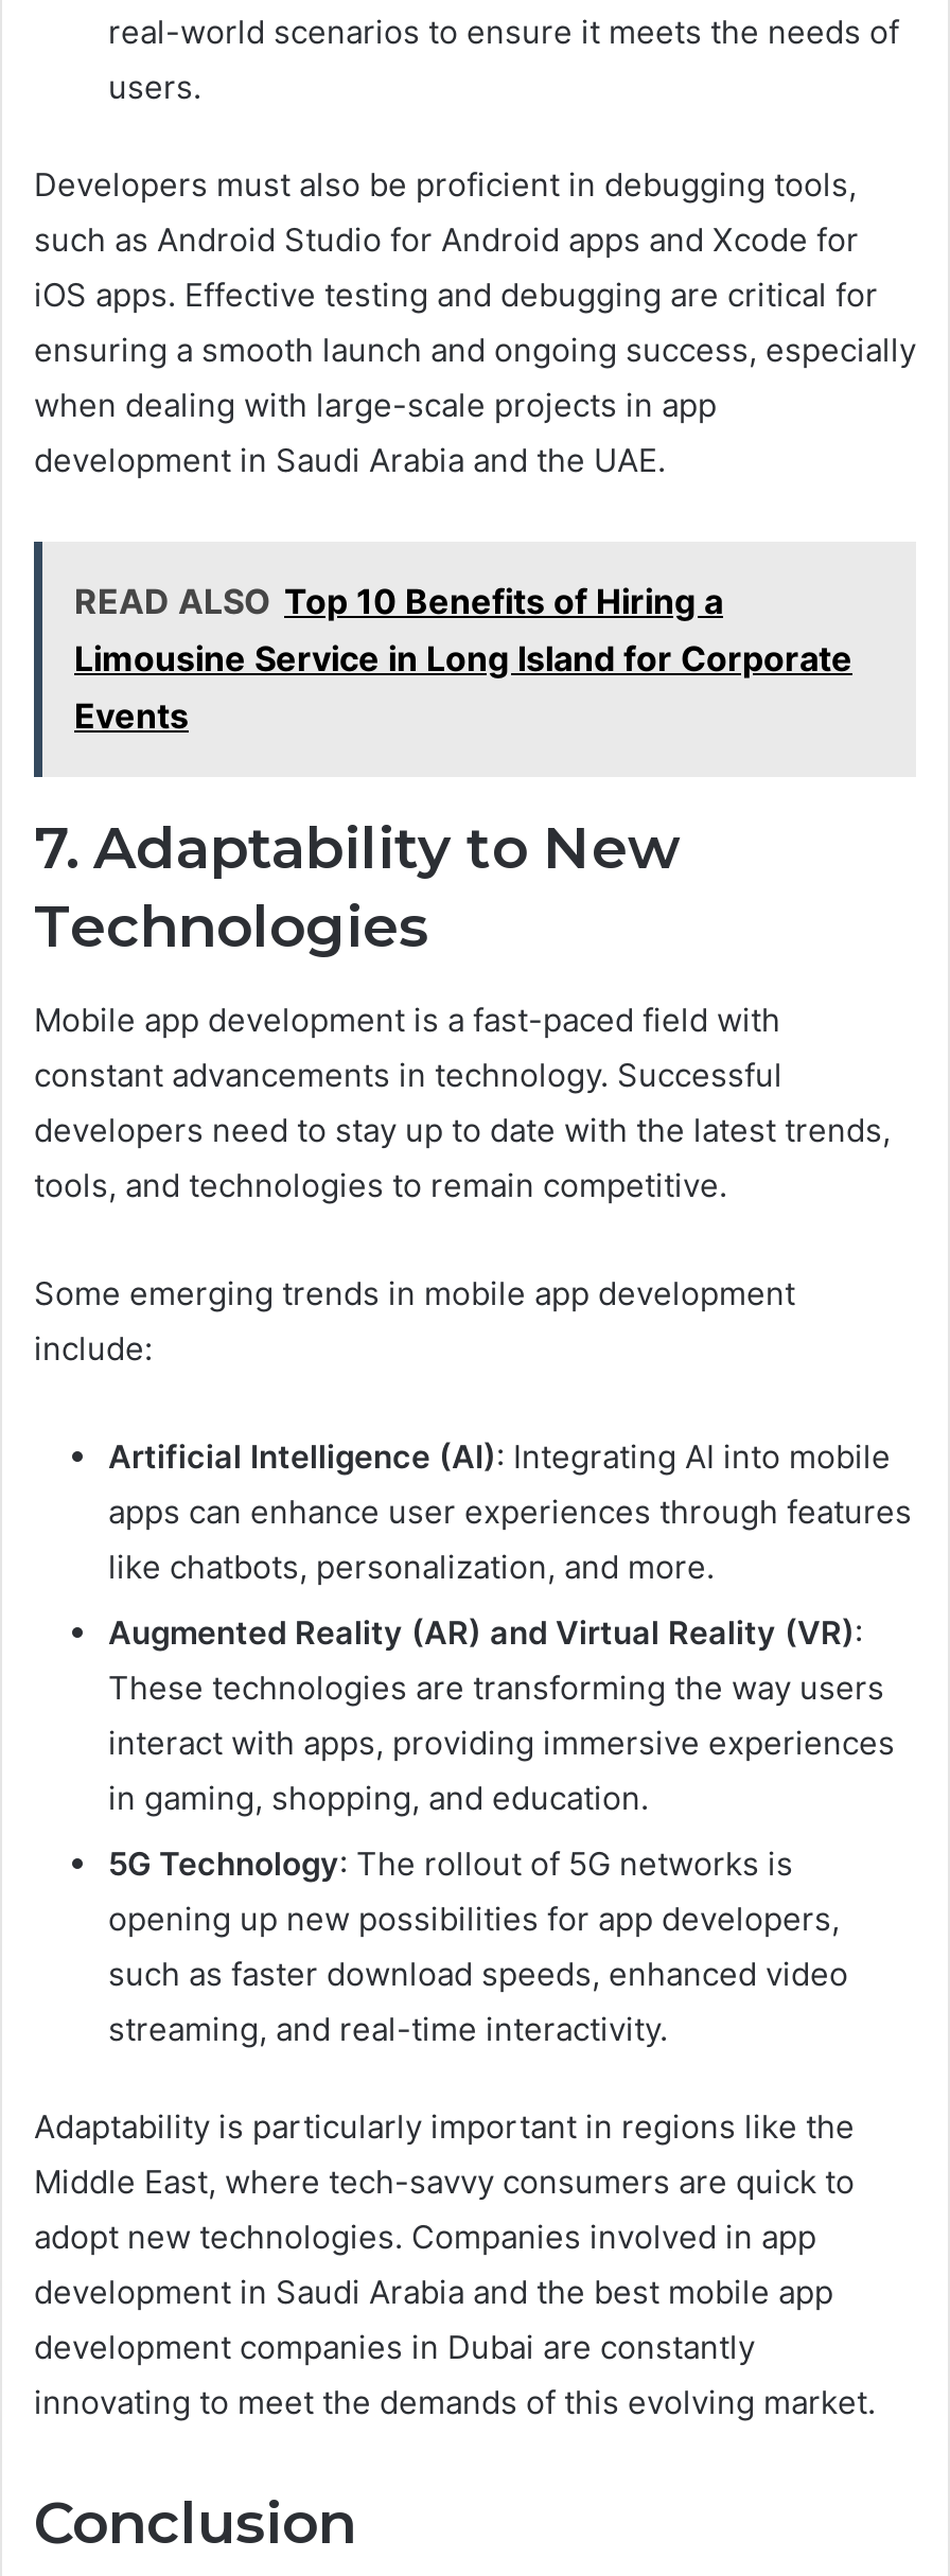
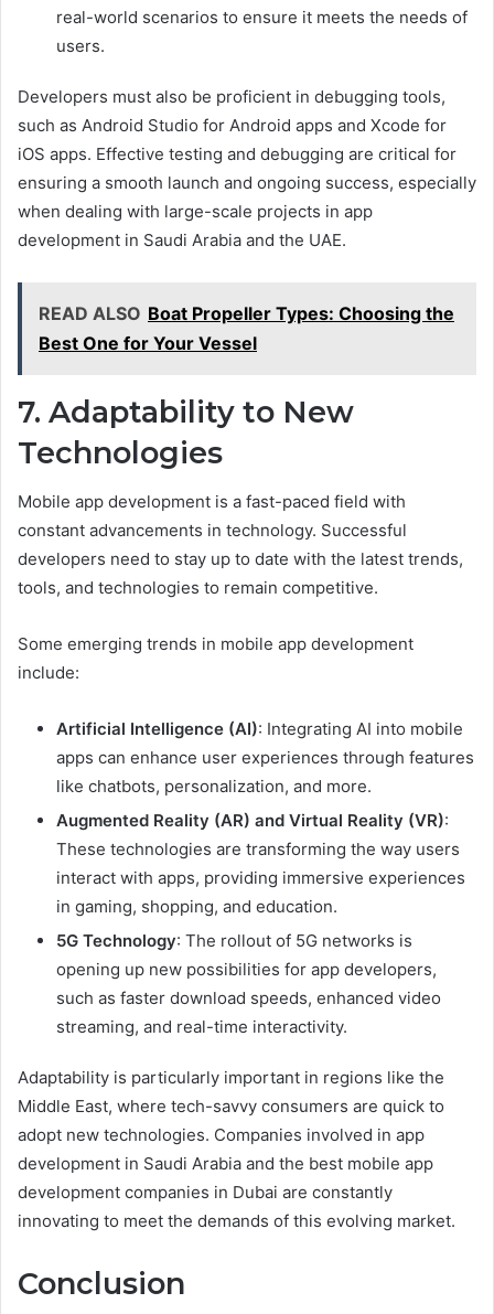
[74,579,852,736] READ ALSO Top 10 Benefits of Hiring a | Limousine Service in Long Island for Corporate | Events -> [39,302,454,354] READ ALSO Boat Propeller Types: Choosing the | Best One for Your Vessel

